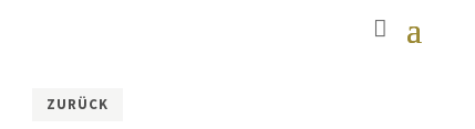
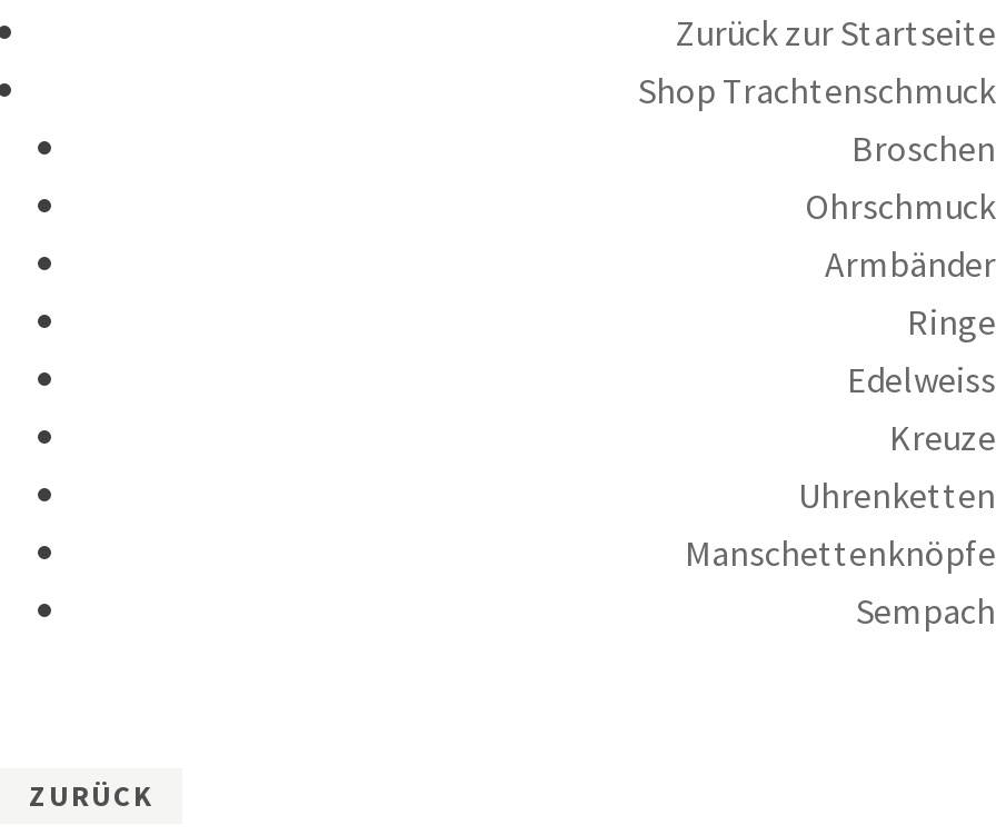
none -> [638,10,996,633] Zurück zur Startseite | Shop Trachtenschmuck | Broschen | Ohrschmuck | Armbänder | Ringe | Edelweiss | Kreuze | Uhrenketten | Manschettenknöpfe | Sempach

